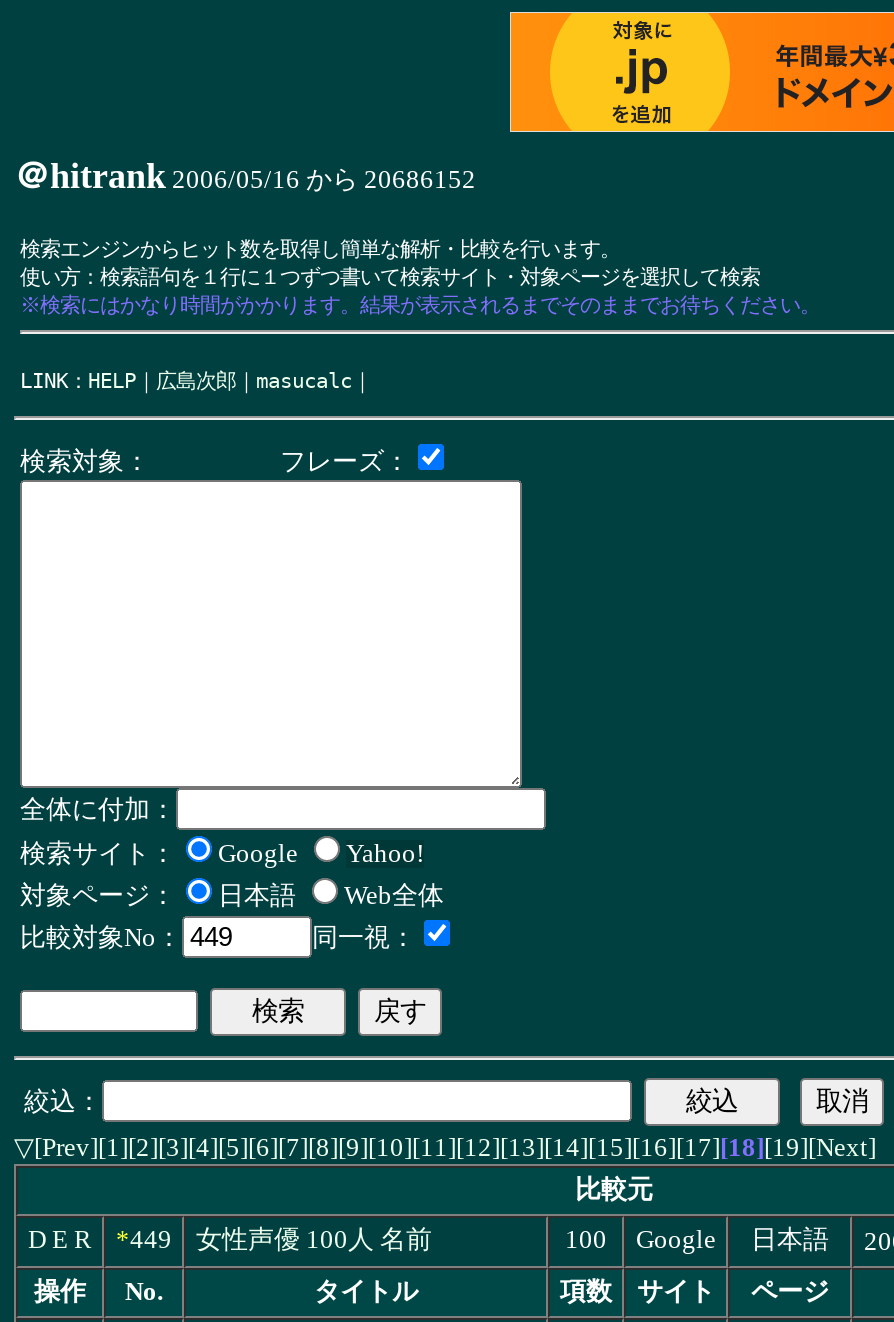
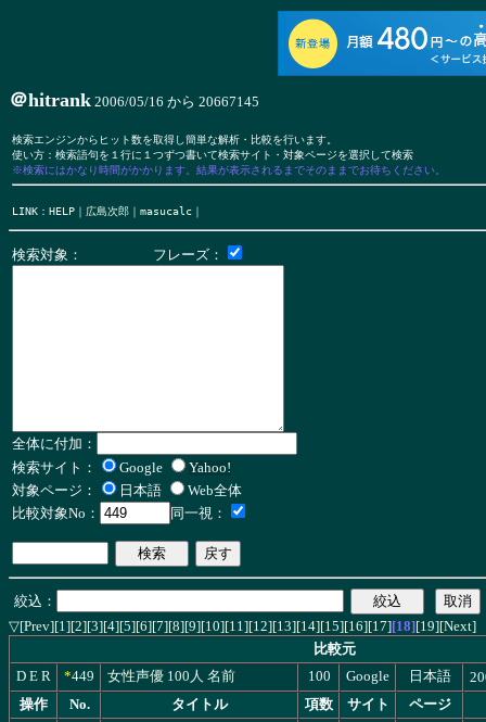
[14,10,888,196] [image] | ＠hitrank 2006/05/16 から 20686152 -> [9,10,483,110] [image] | ＠hitrank 2006/05/16 から 20667145

